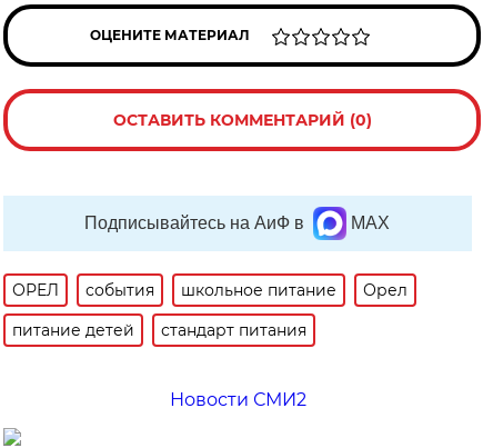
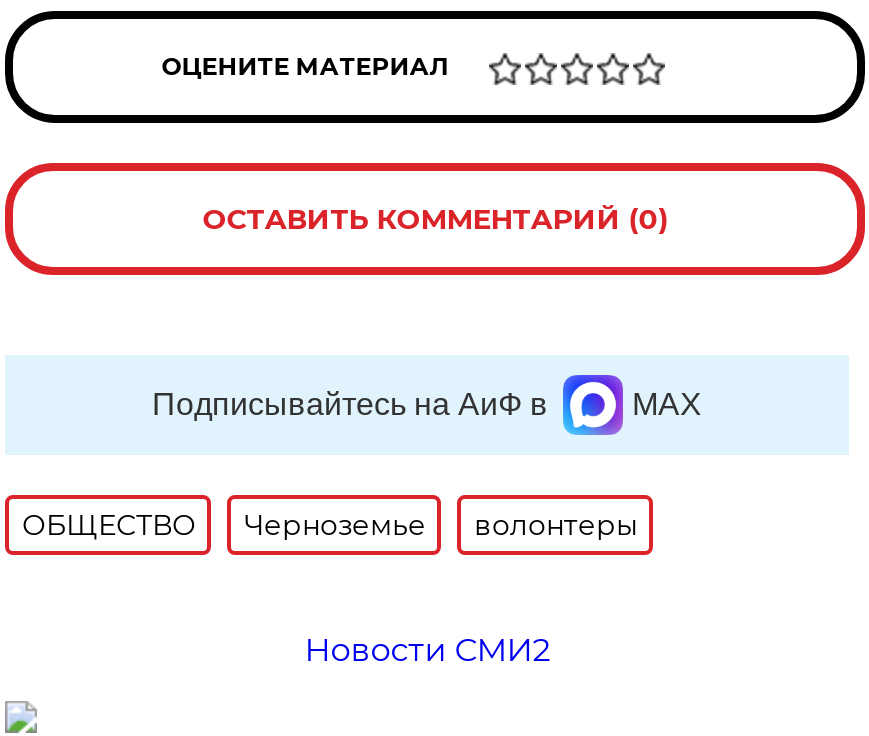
[13,280,408,340] ОРЕЛ | события | школьное питание | Орел | питание детей | стандарт питания -> [22,507,638,543] ОБЩЕСТВО | Черноземье | волонтеры

